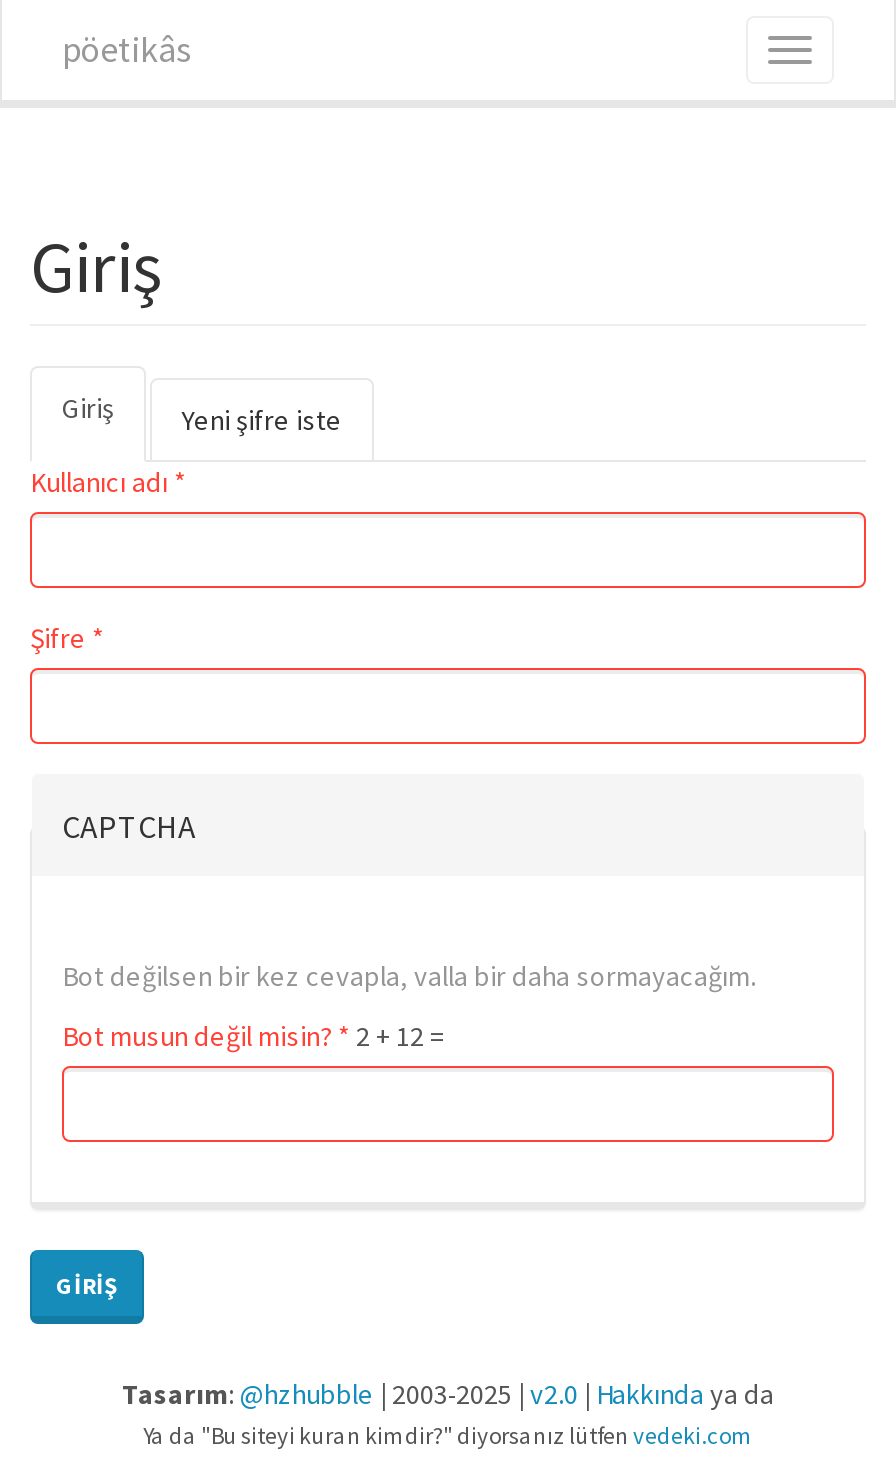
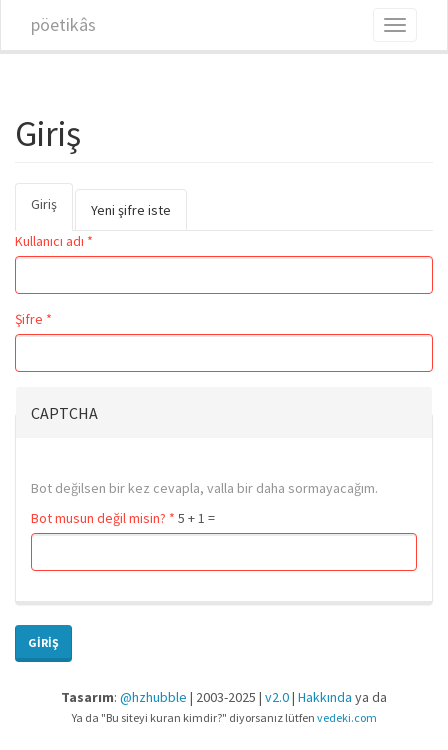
[62,1018,444,1054] Bot musun değil misin? * 2 + 12 = -> [31,509,215,527] Bot musun değil misin? * 5 + 1 =

